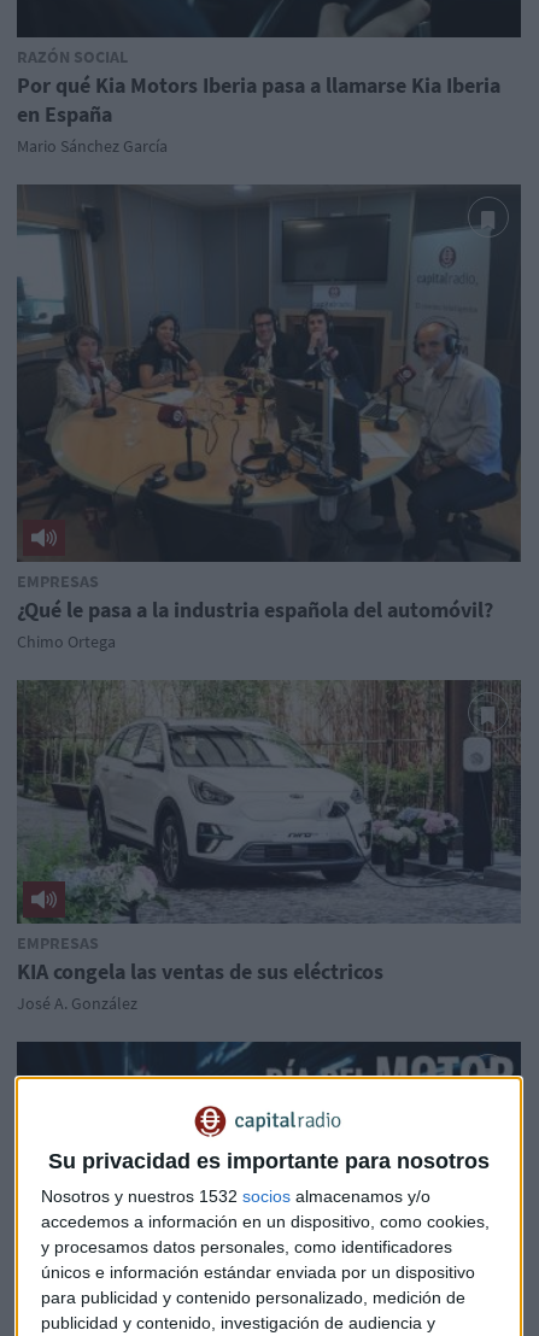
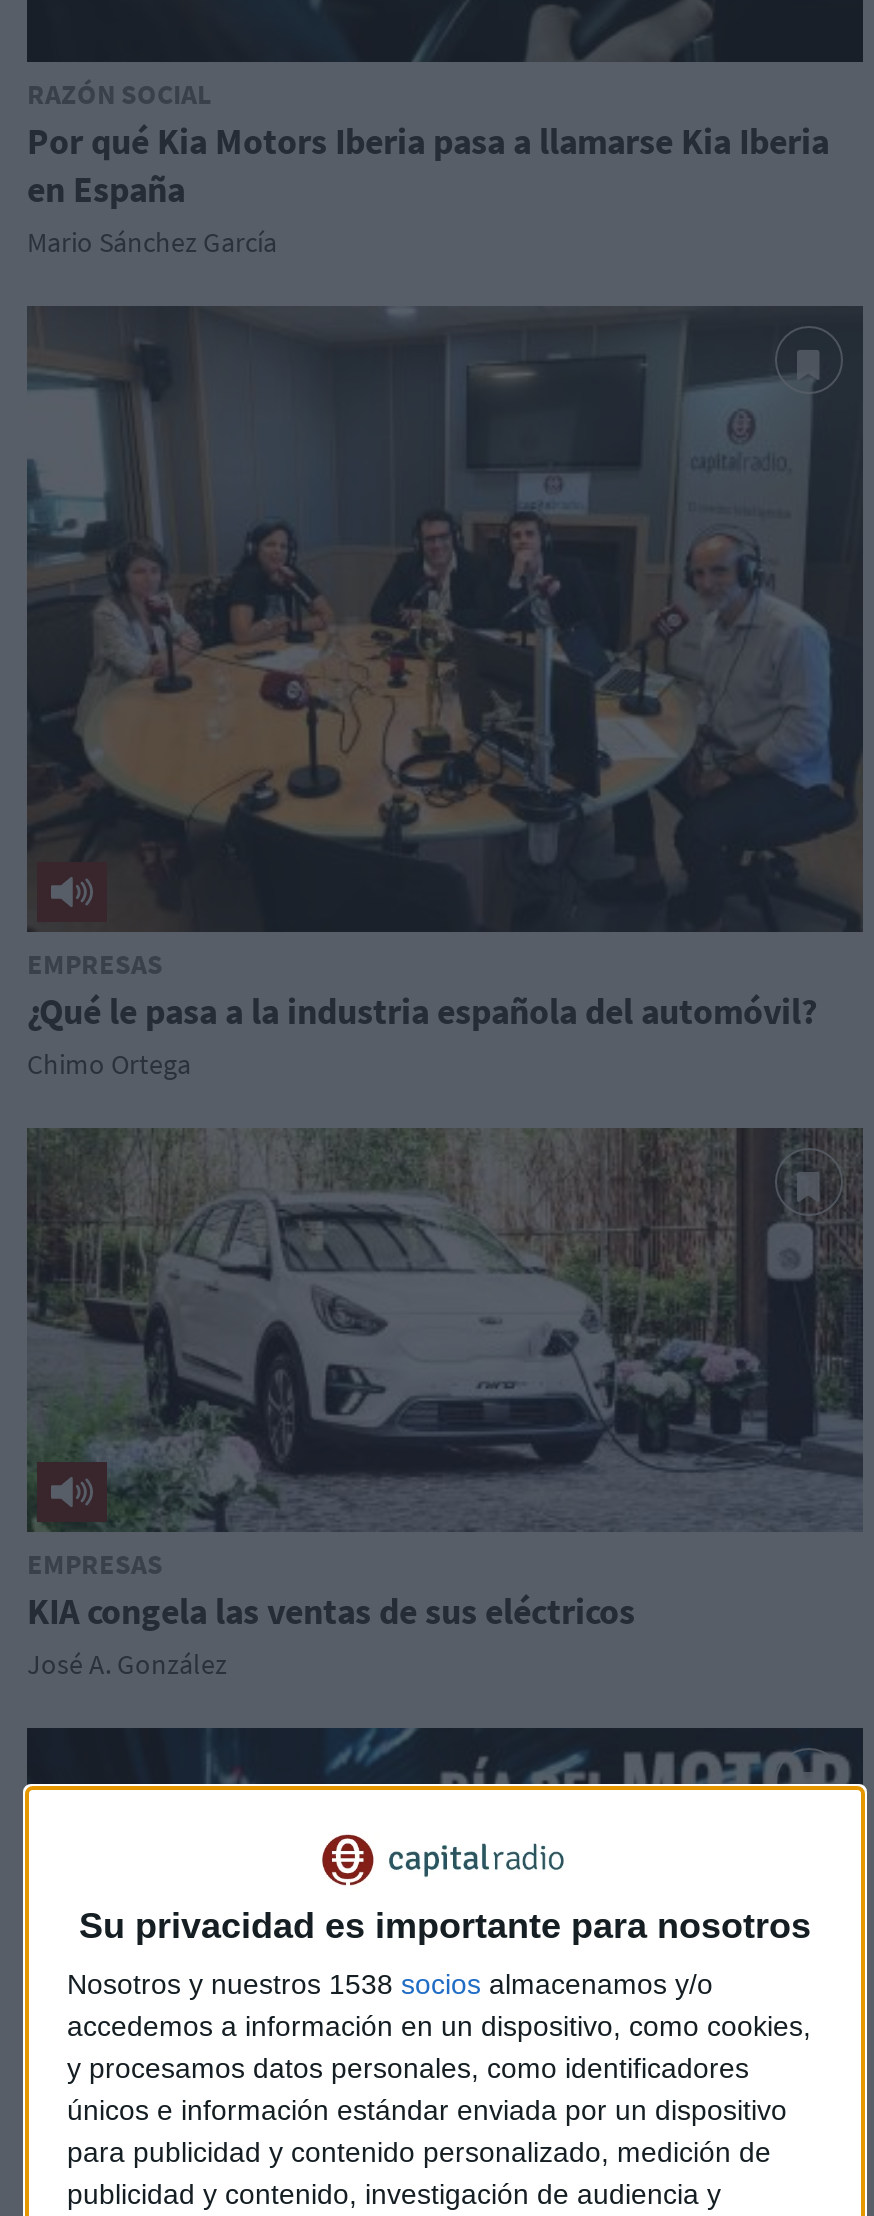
[41,1187,430,1206] Nosotros y nuestros 1532 socios almacenamos y/o -> [67,1969,713,2001] Nosotros y nuestros 1538 socios almacenamos y/o

